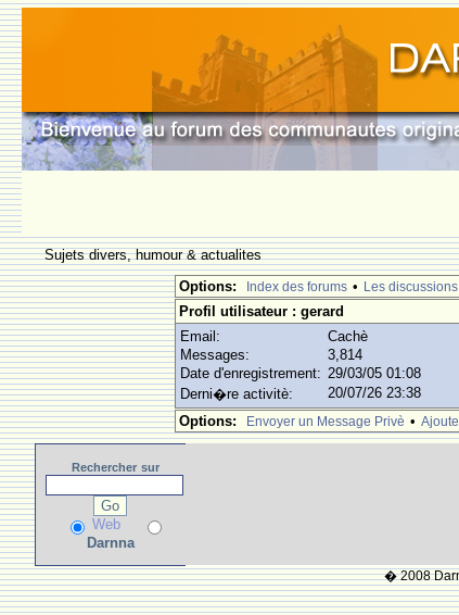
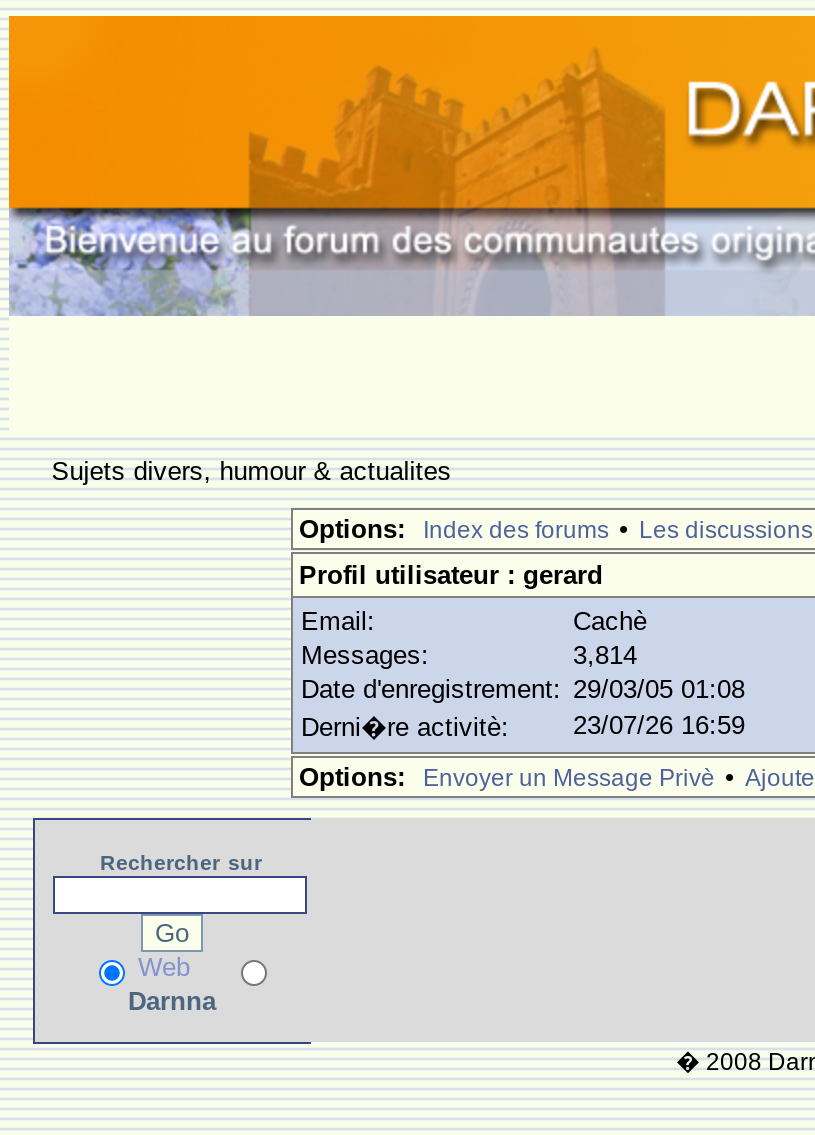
[328,385,421,401] 20/07/26 23:38 -> [573,710,745,740] 23/07/26 16:59

